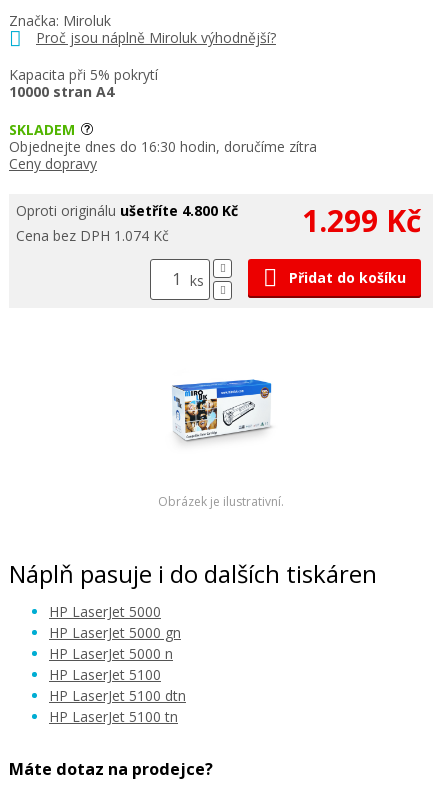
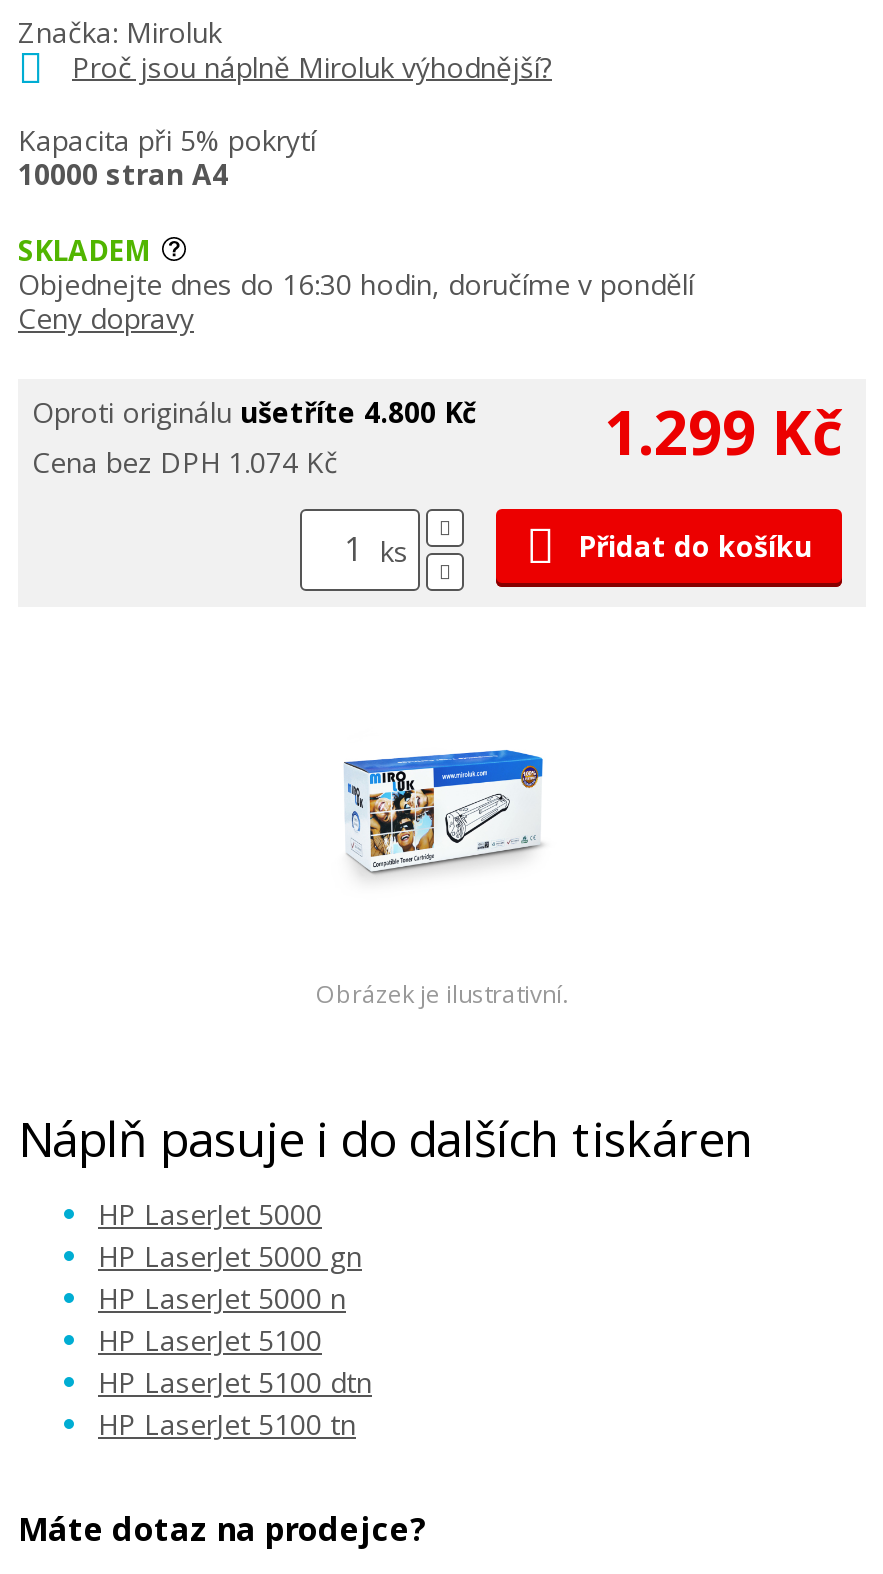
[9,136,317,155] Objednejte dnes do 16:30 hodin, doručíme zítra -> [18,264,694,302] Objednejte dnes do 16:30 hodin, doručíme v pondělí

